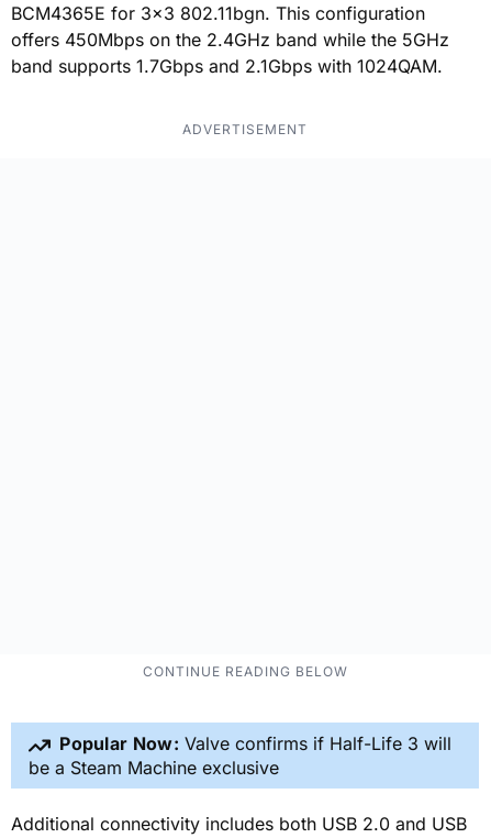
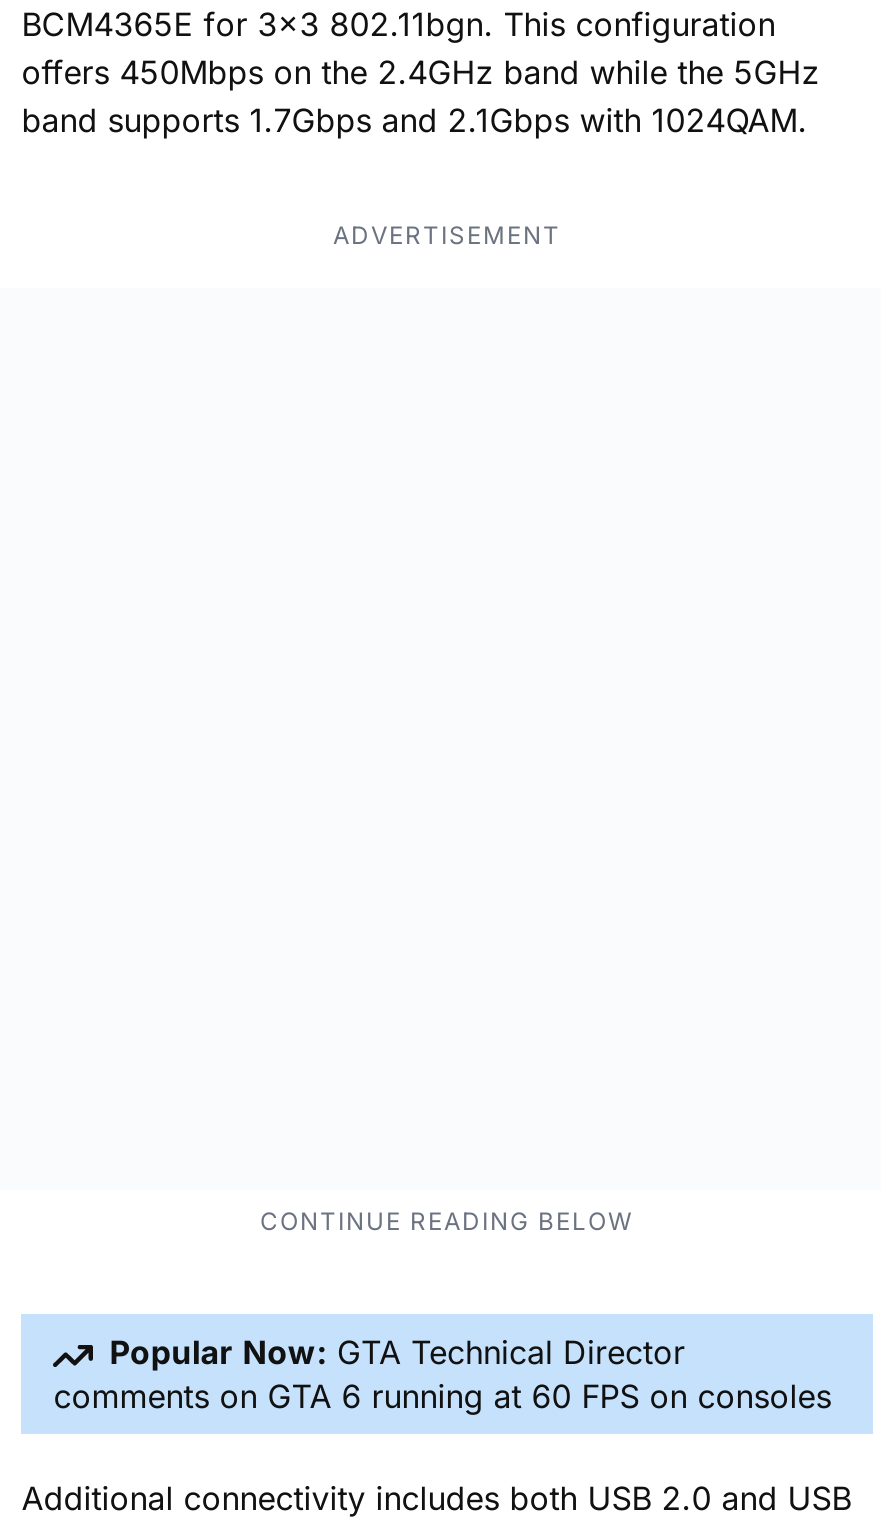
[29,733,451,778] Popular Now: Valve confirms if Half-Life 3 will | be a Steam Machine exclusive -> [53,1332,831,1416] Popular Now: GTA Technical Director | comments on GTA 6 running at 60 FPS on consoles

